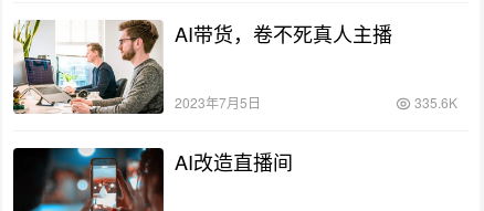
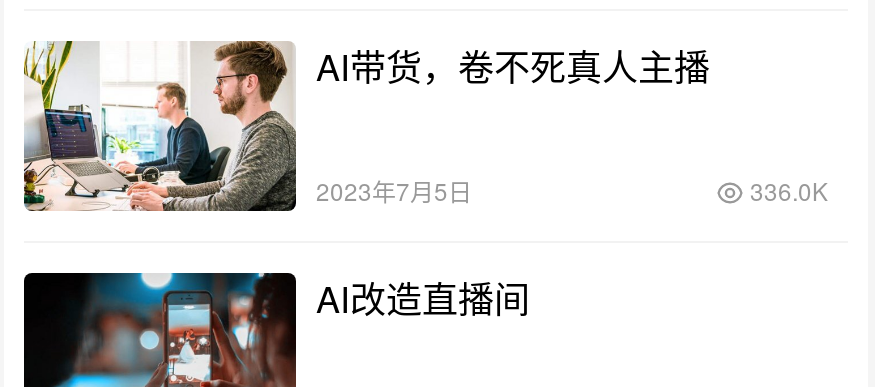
[411,93,457,111] 335.6K -> [744,173,828,207] 336.0K

